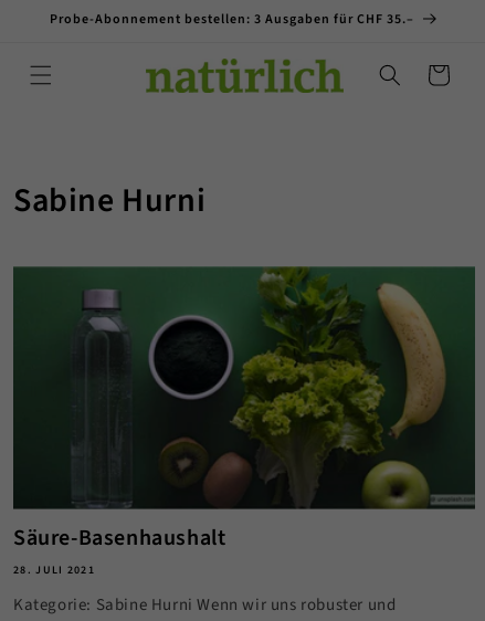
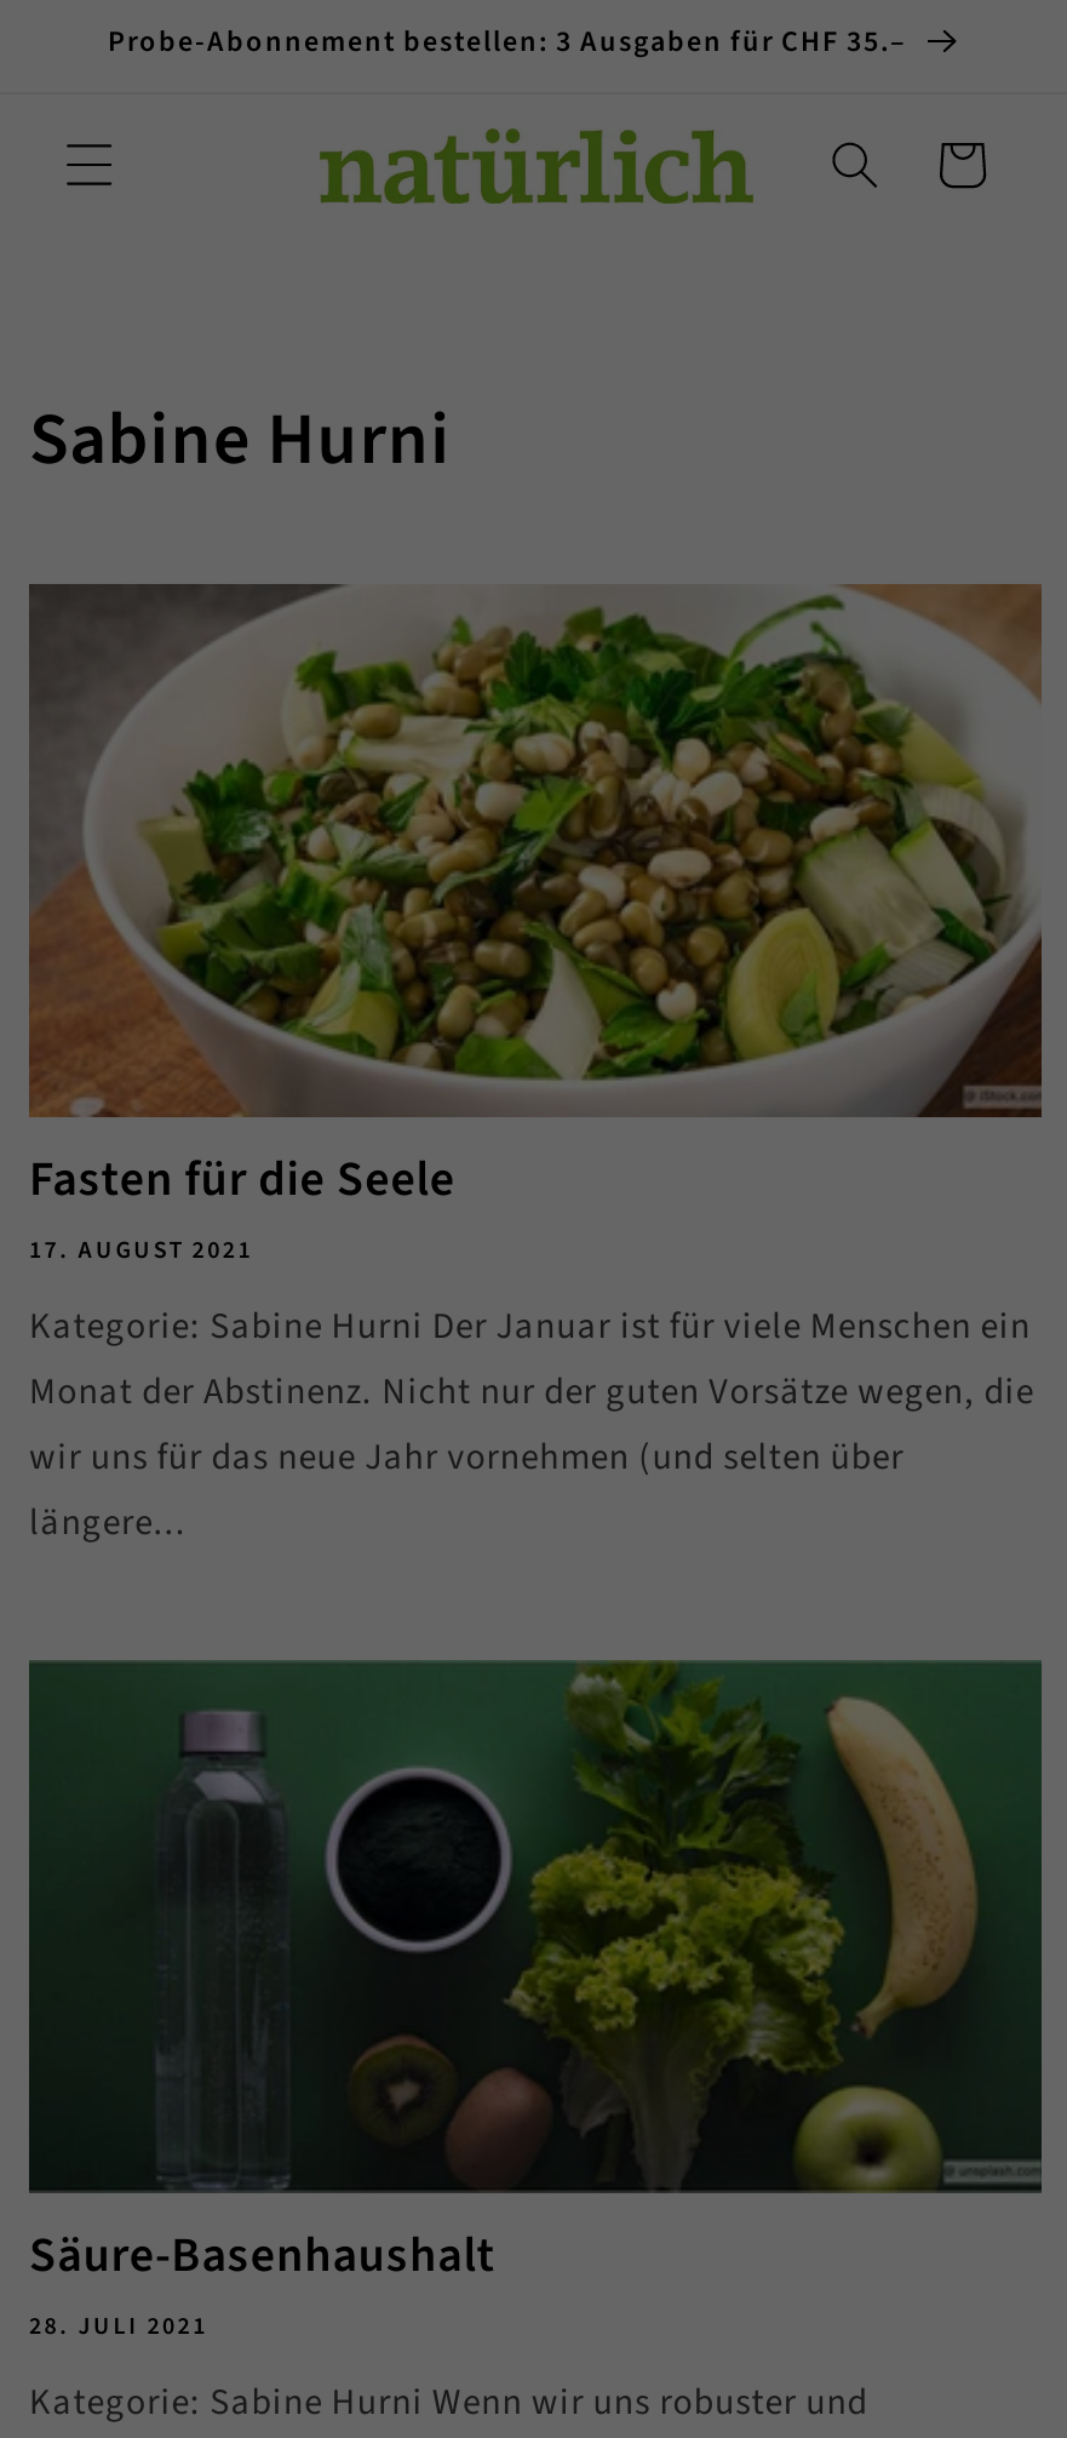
none -> [27,582,1044,1547] [image] | Fasten für die Seele | 17. AUGUST 2021 | Kategorie: Sabine Hurni Der Januar ist für viele Menschen ein | Monat der Abstinenz. Nicht nur der guten Vorsätze wegen, die | wir uns für das neue Jahr vornehmen (und selten über | längere...

